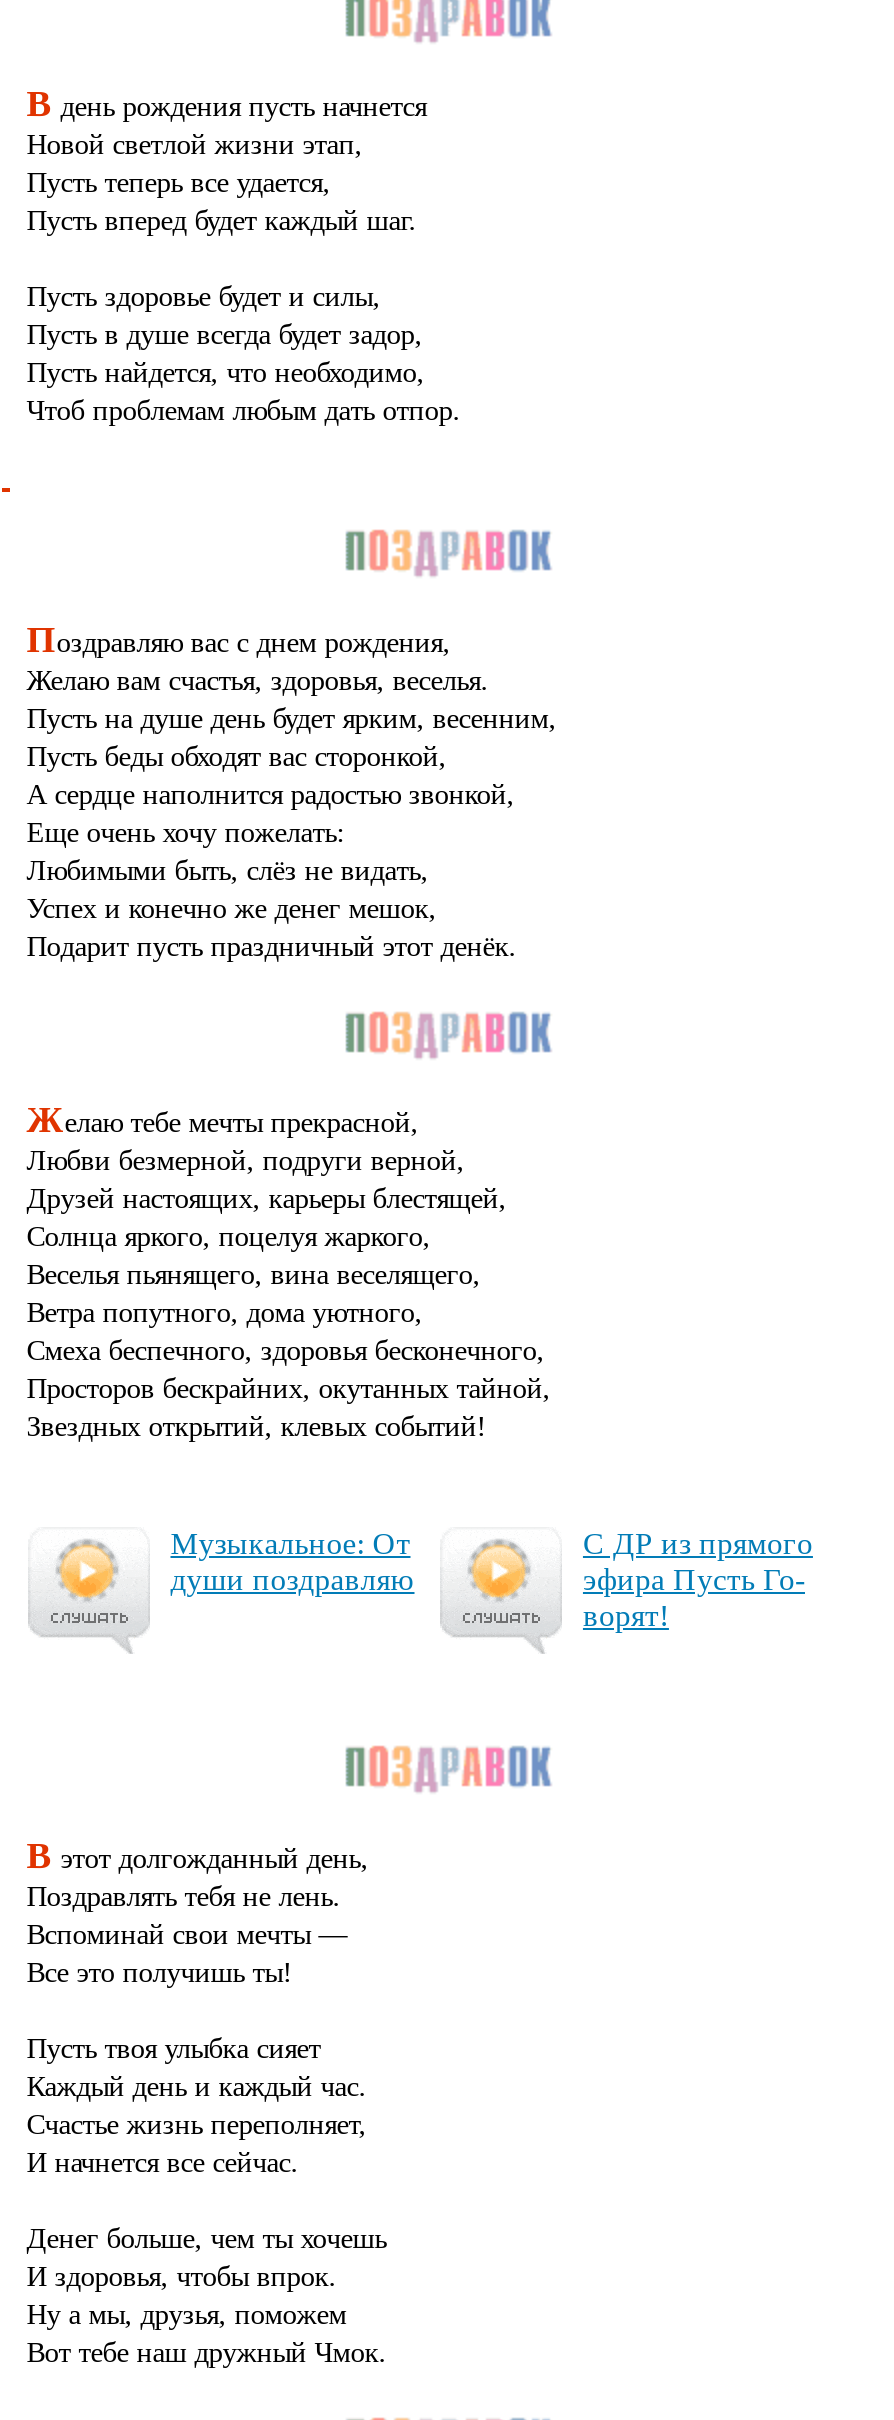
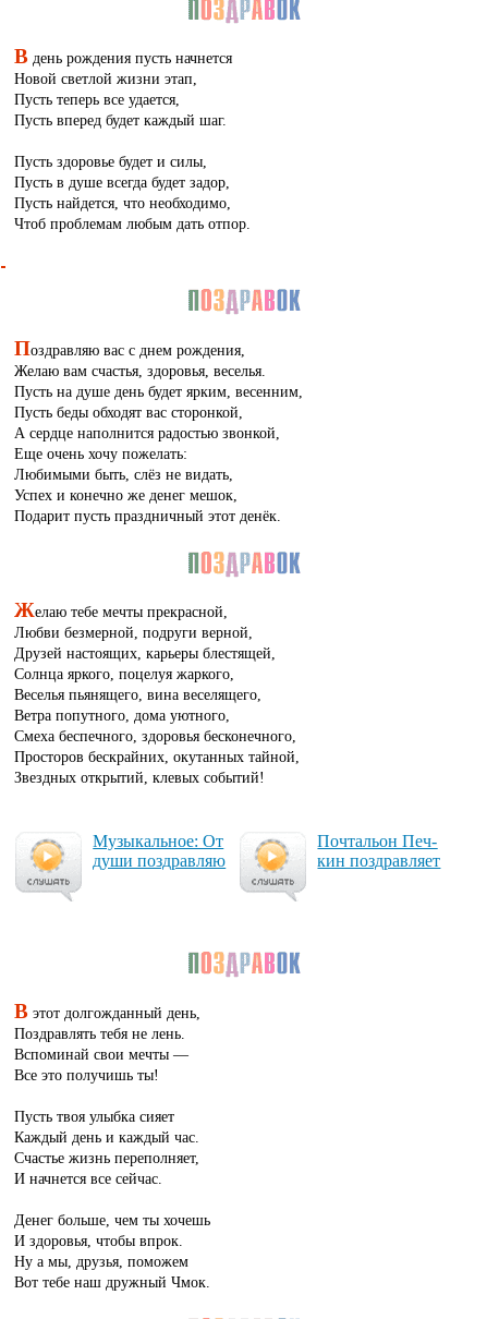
[583,1526,813,1632] С ДР из прямого | эфира Пусть Го | ворят! -> [318,832,441,870] Почтальон Печ | кин поздравляет

